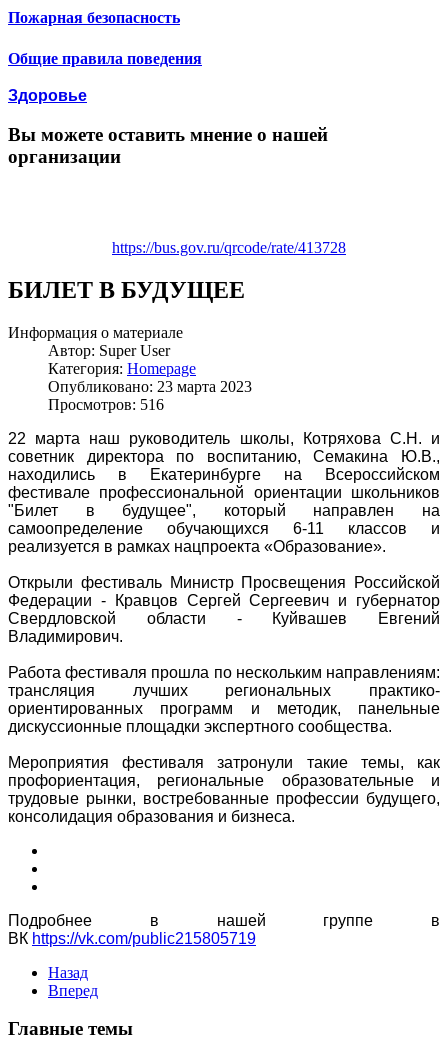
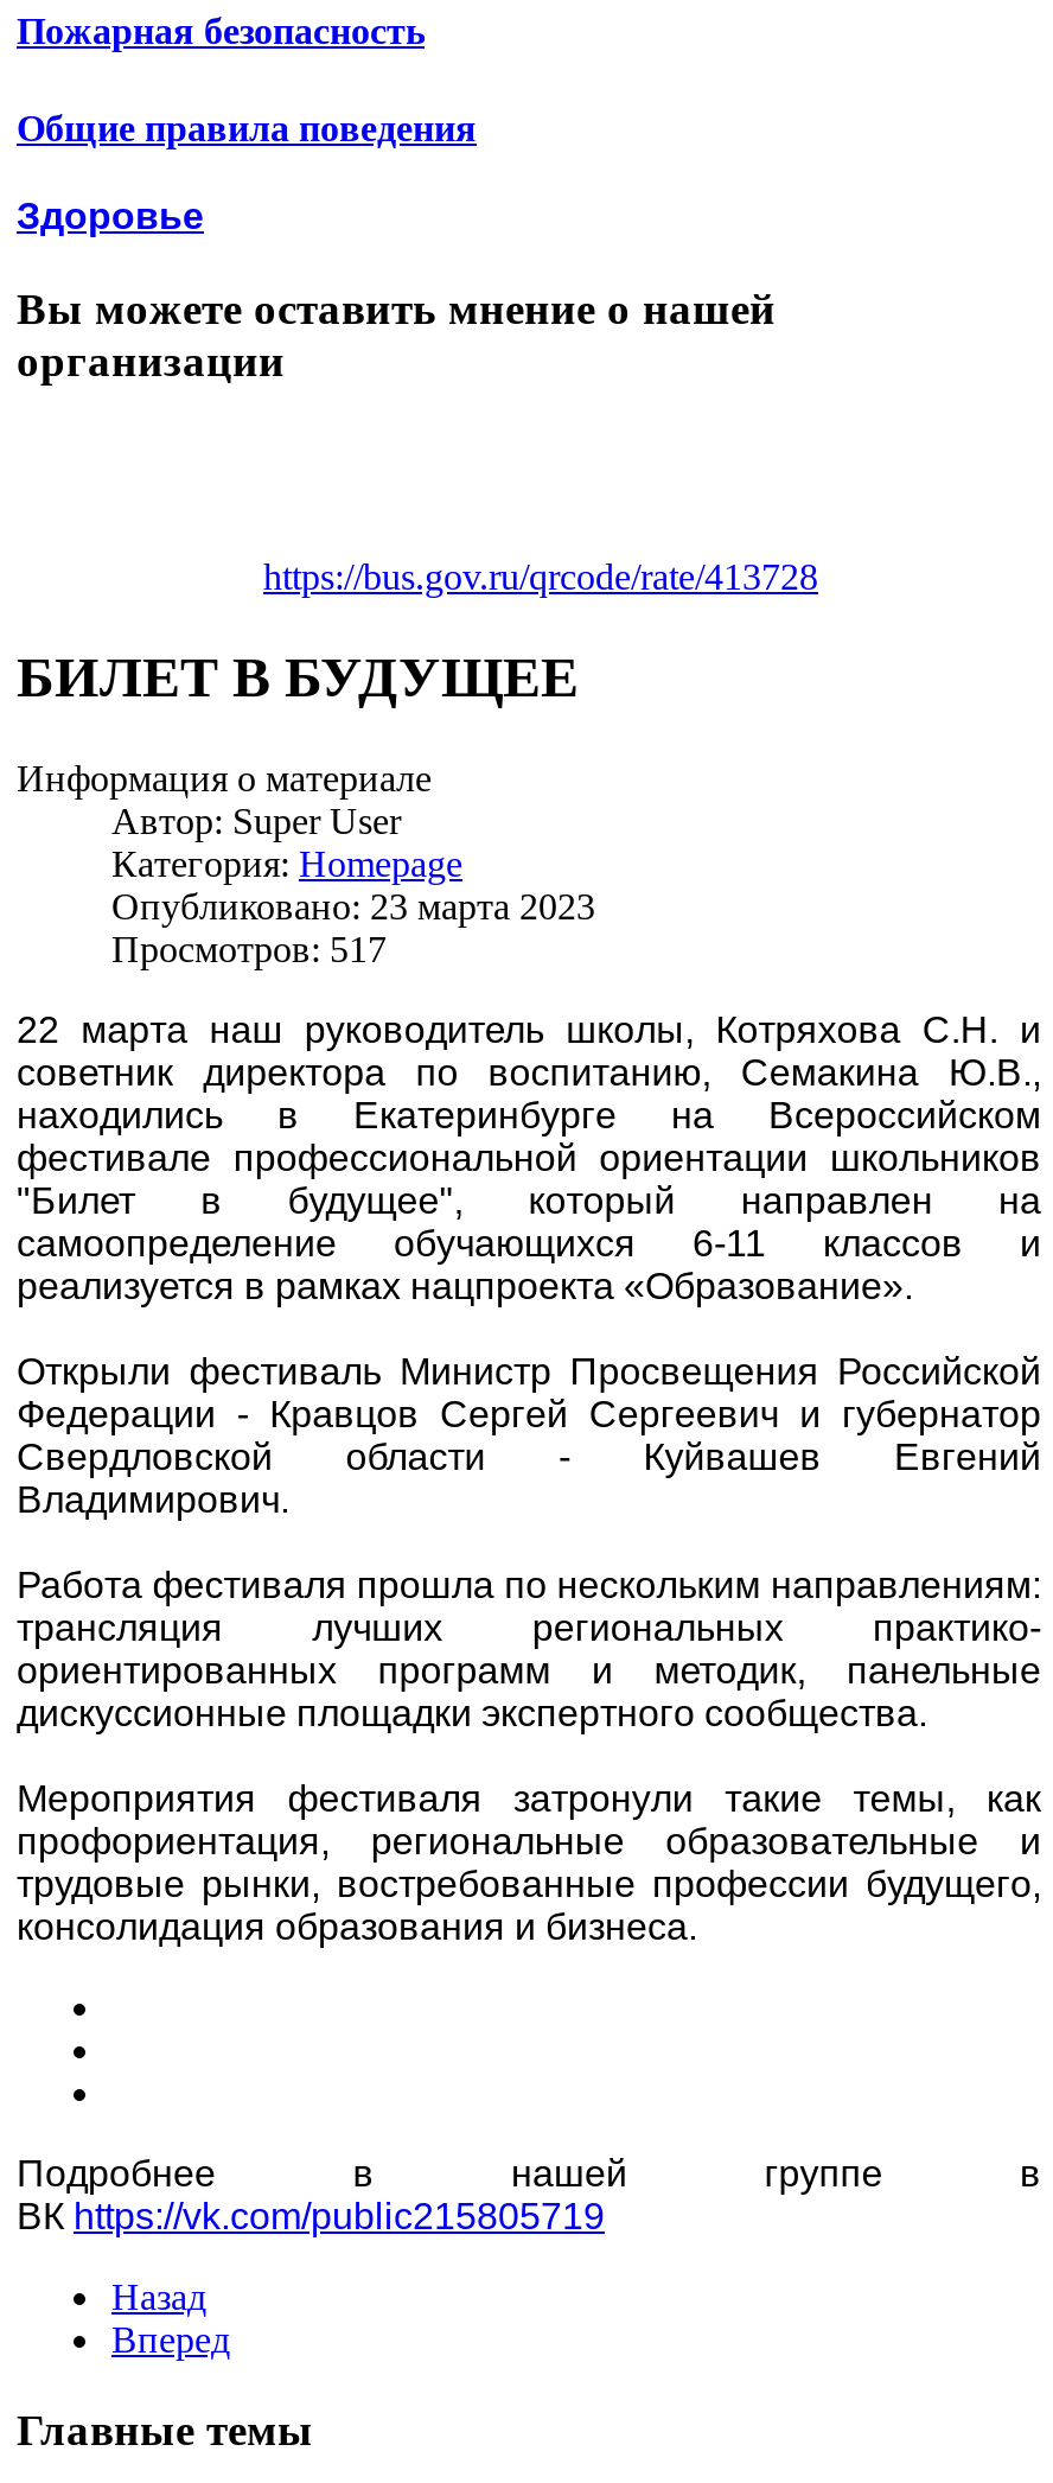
[48,396,164,413] Просмотров: 516 -> [111,928,387,969] Просмотров: 517

